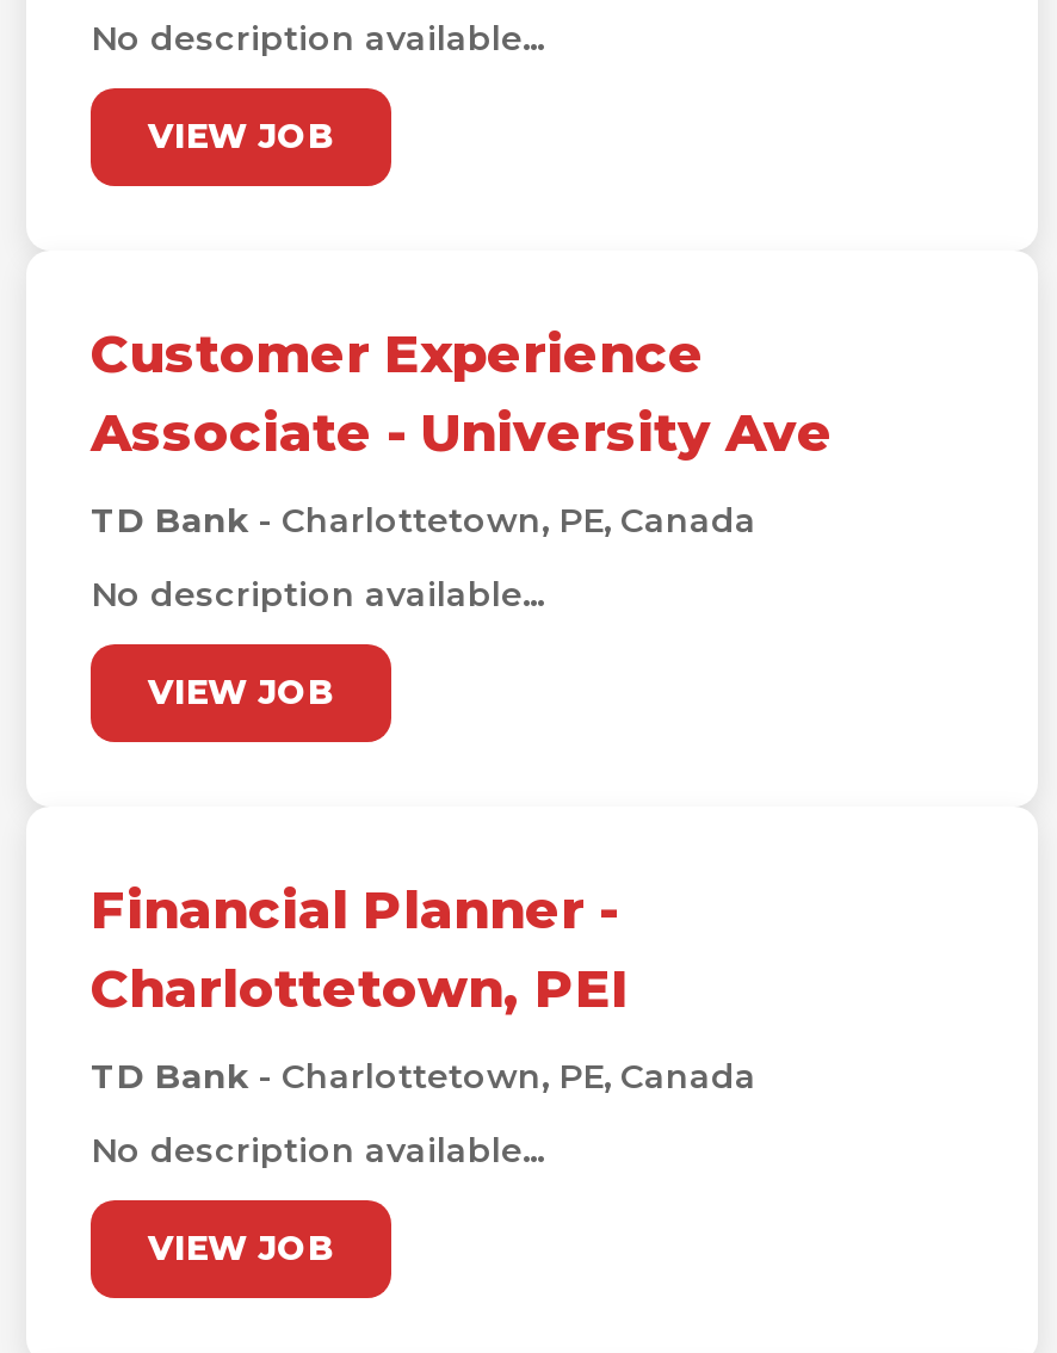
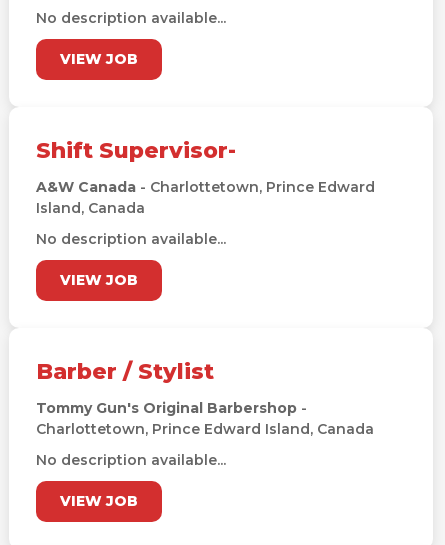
[91,322,833,465] Customer Experience | Associate - University Ave -> [36,137,236,164] Shift Supervisor-
[91,499,756,542] TD Bank - Charlottetown, PE, Canada -> [36,178,375,217] A&W Canada - Charlottetown, Prince Edward | Island, Canada
[91,878,630,1021] Financial Planner - | Charlottetown, PEI -> [36,358,214,385] Barber / Stylist
[91,1055,756,1098] TD Bank - Charlottetown, PE, Canada -> [36,399,374,438] Tommy Gun's Original Barbershop - | Charlottetown, Prince Edward Island, Canada

